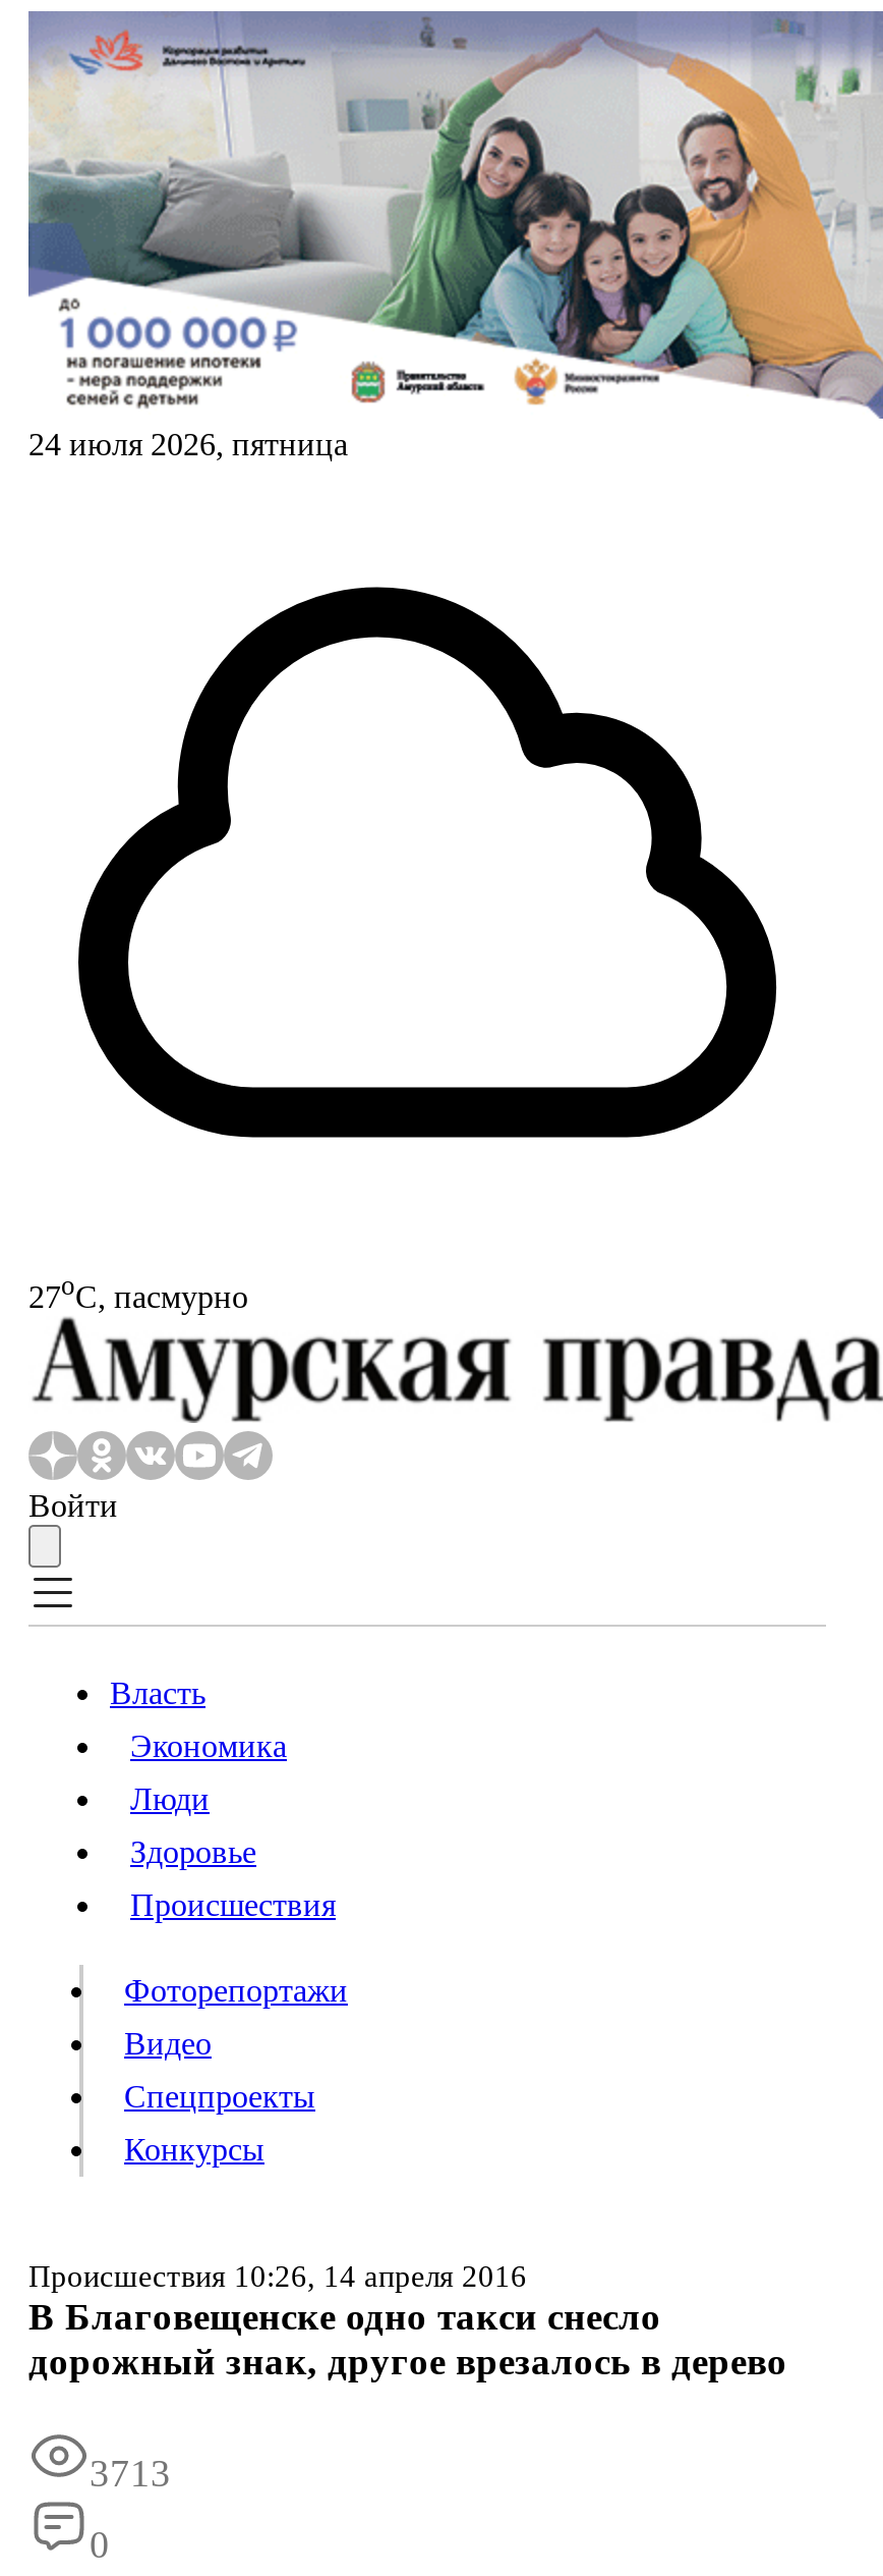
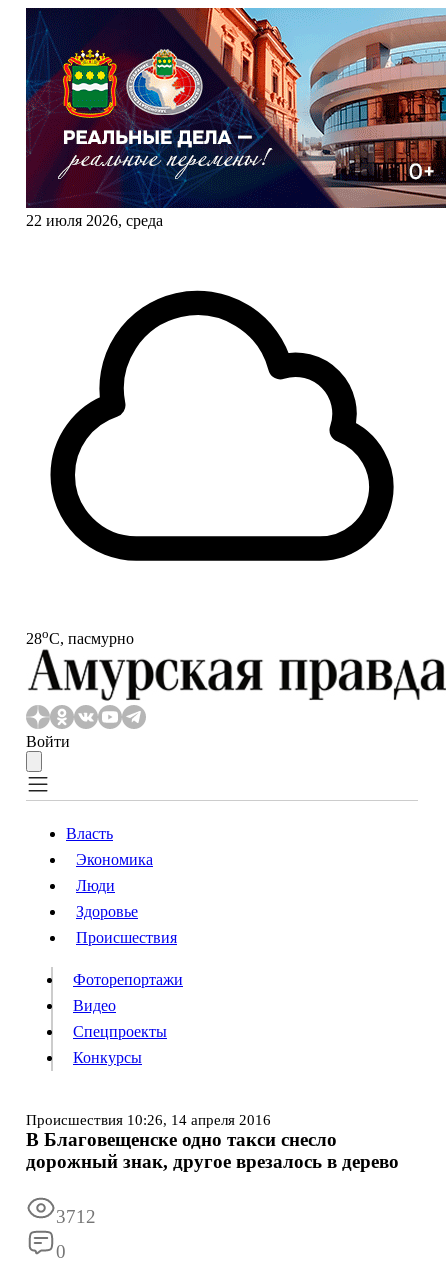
[26,9,877,461] [image] | 24 июля 2026, пятница -> [25,7,443,229] [image] | 22 июля 2026, среда
[28,1270,248,1314] 27oС, пасмурно -> [26,626,134,647] 28oС, пасмурно
[90,2452,171,2495] 3713 -> [56,1206,96,1227] 3712

